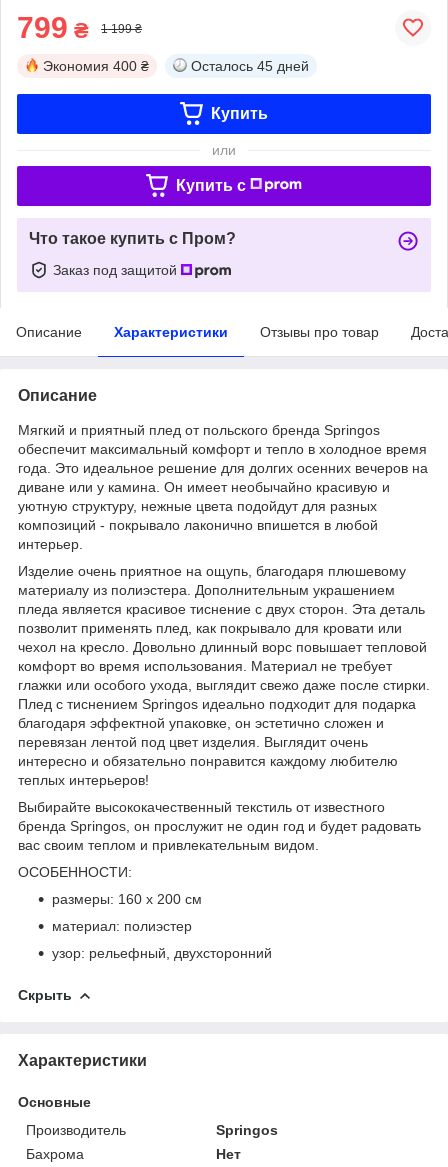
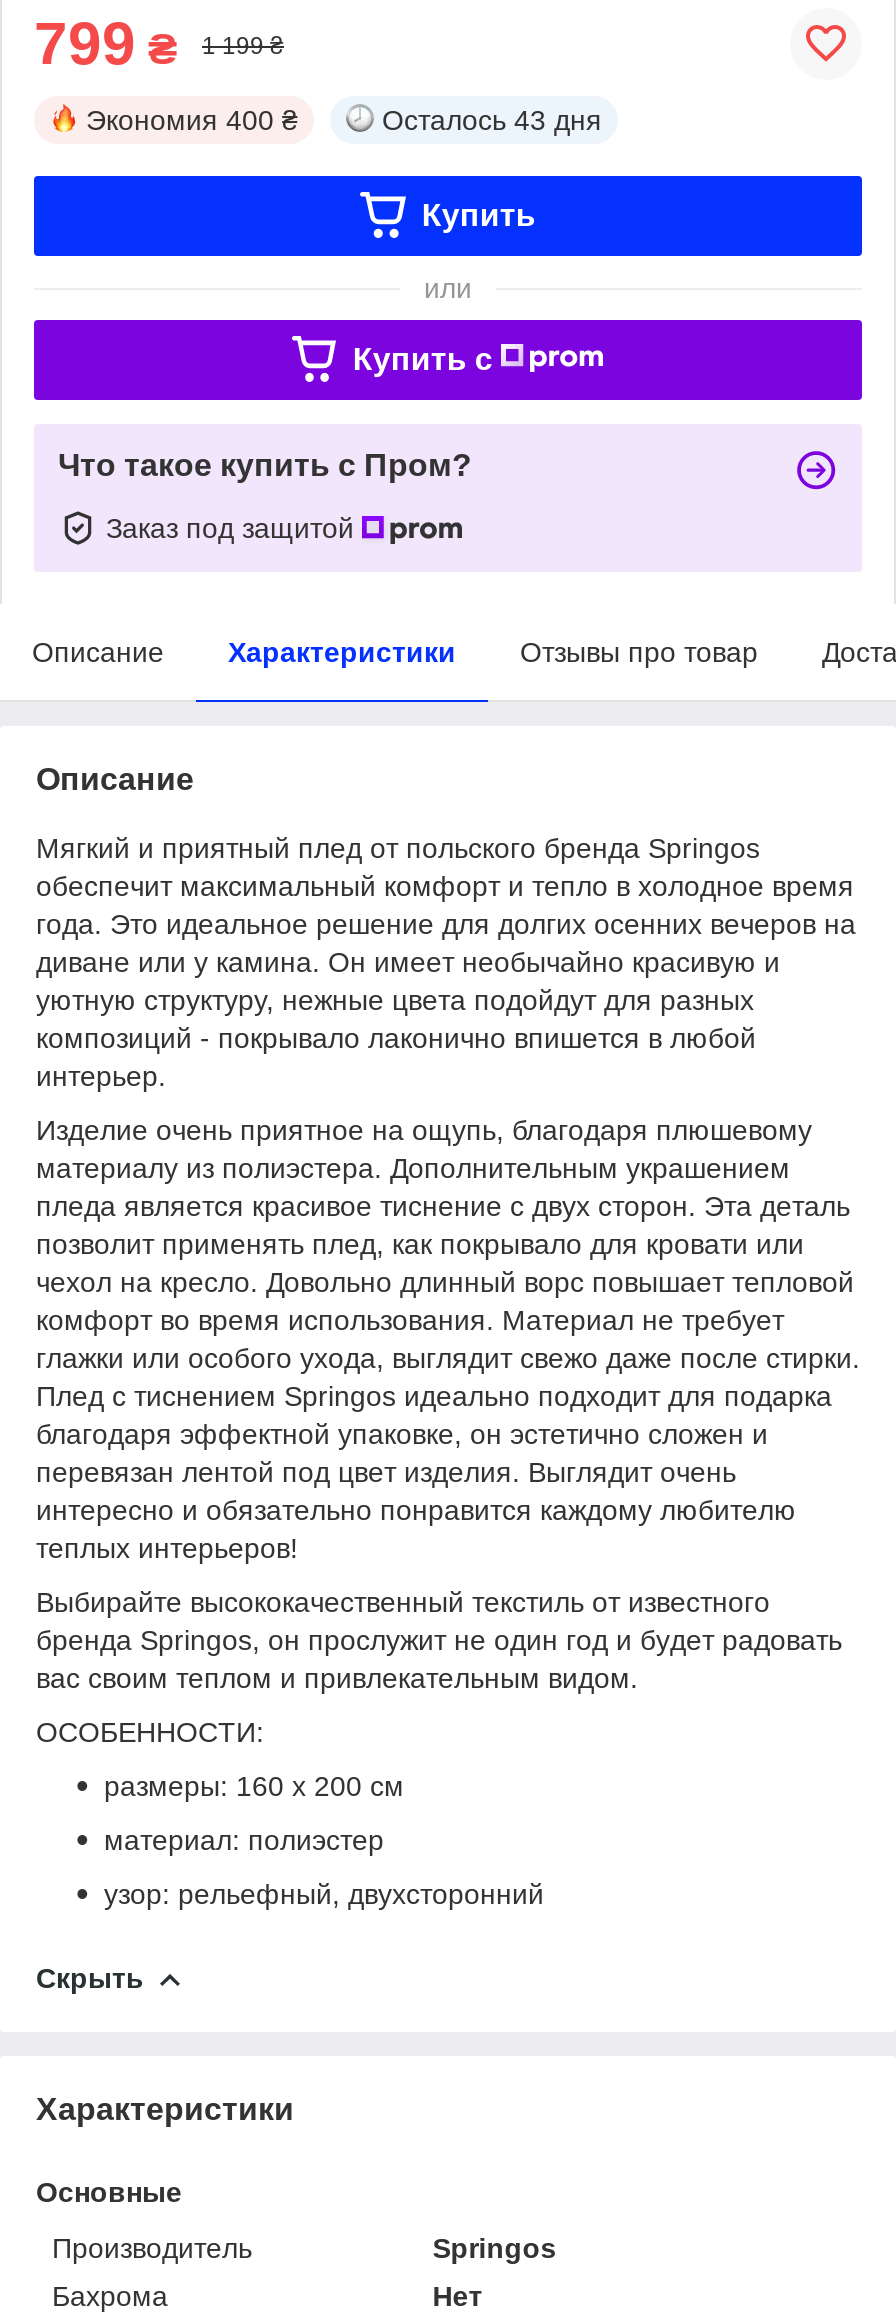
[191,58,309,74] Осталось 45 дней -> [382,104,602,136] Осталось 43 дня

